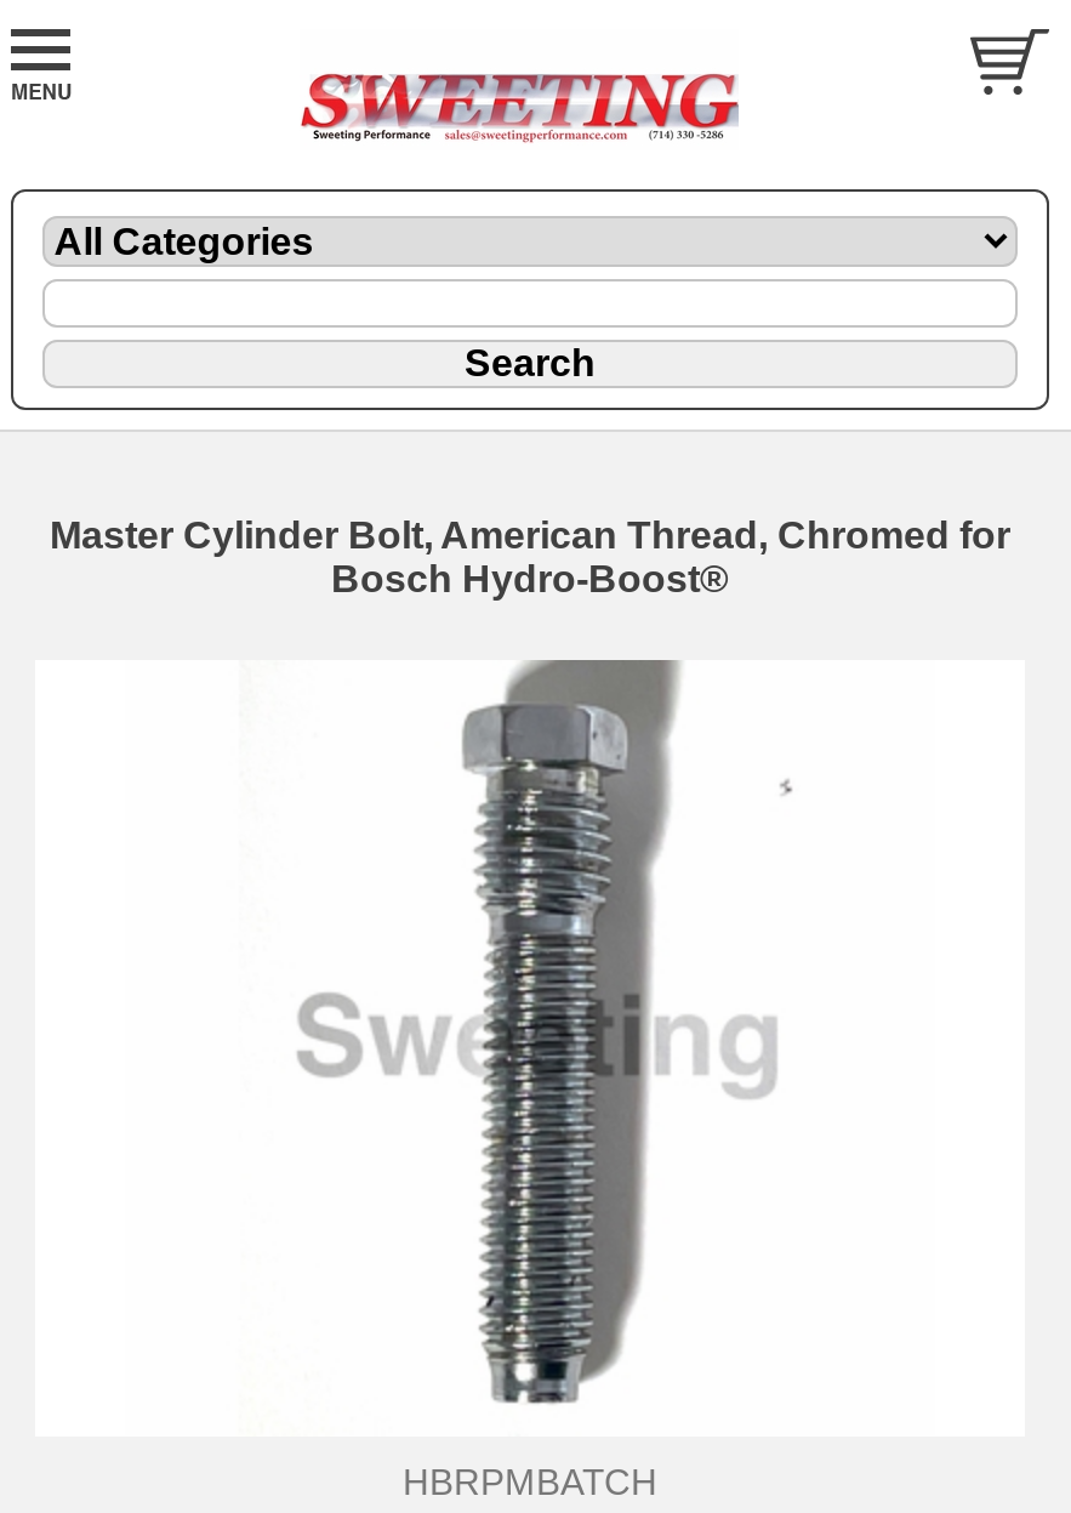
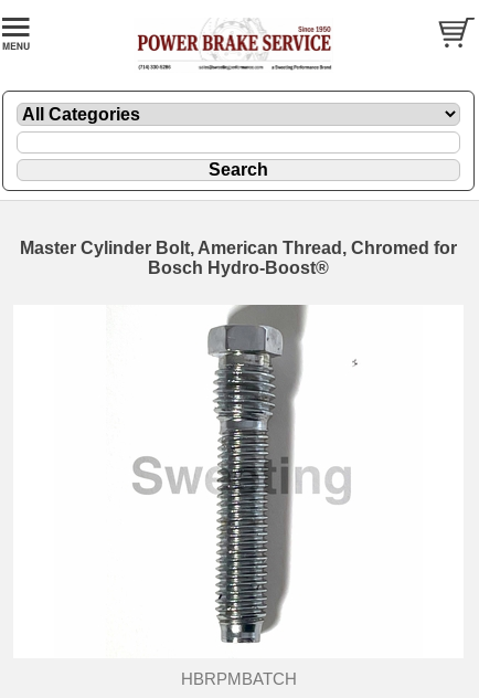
[300,39,741,143] [image] -> [135,18,333,71] [image]

